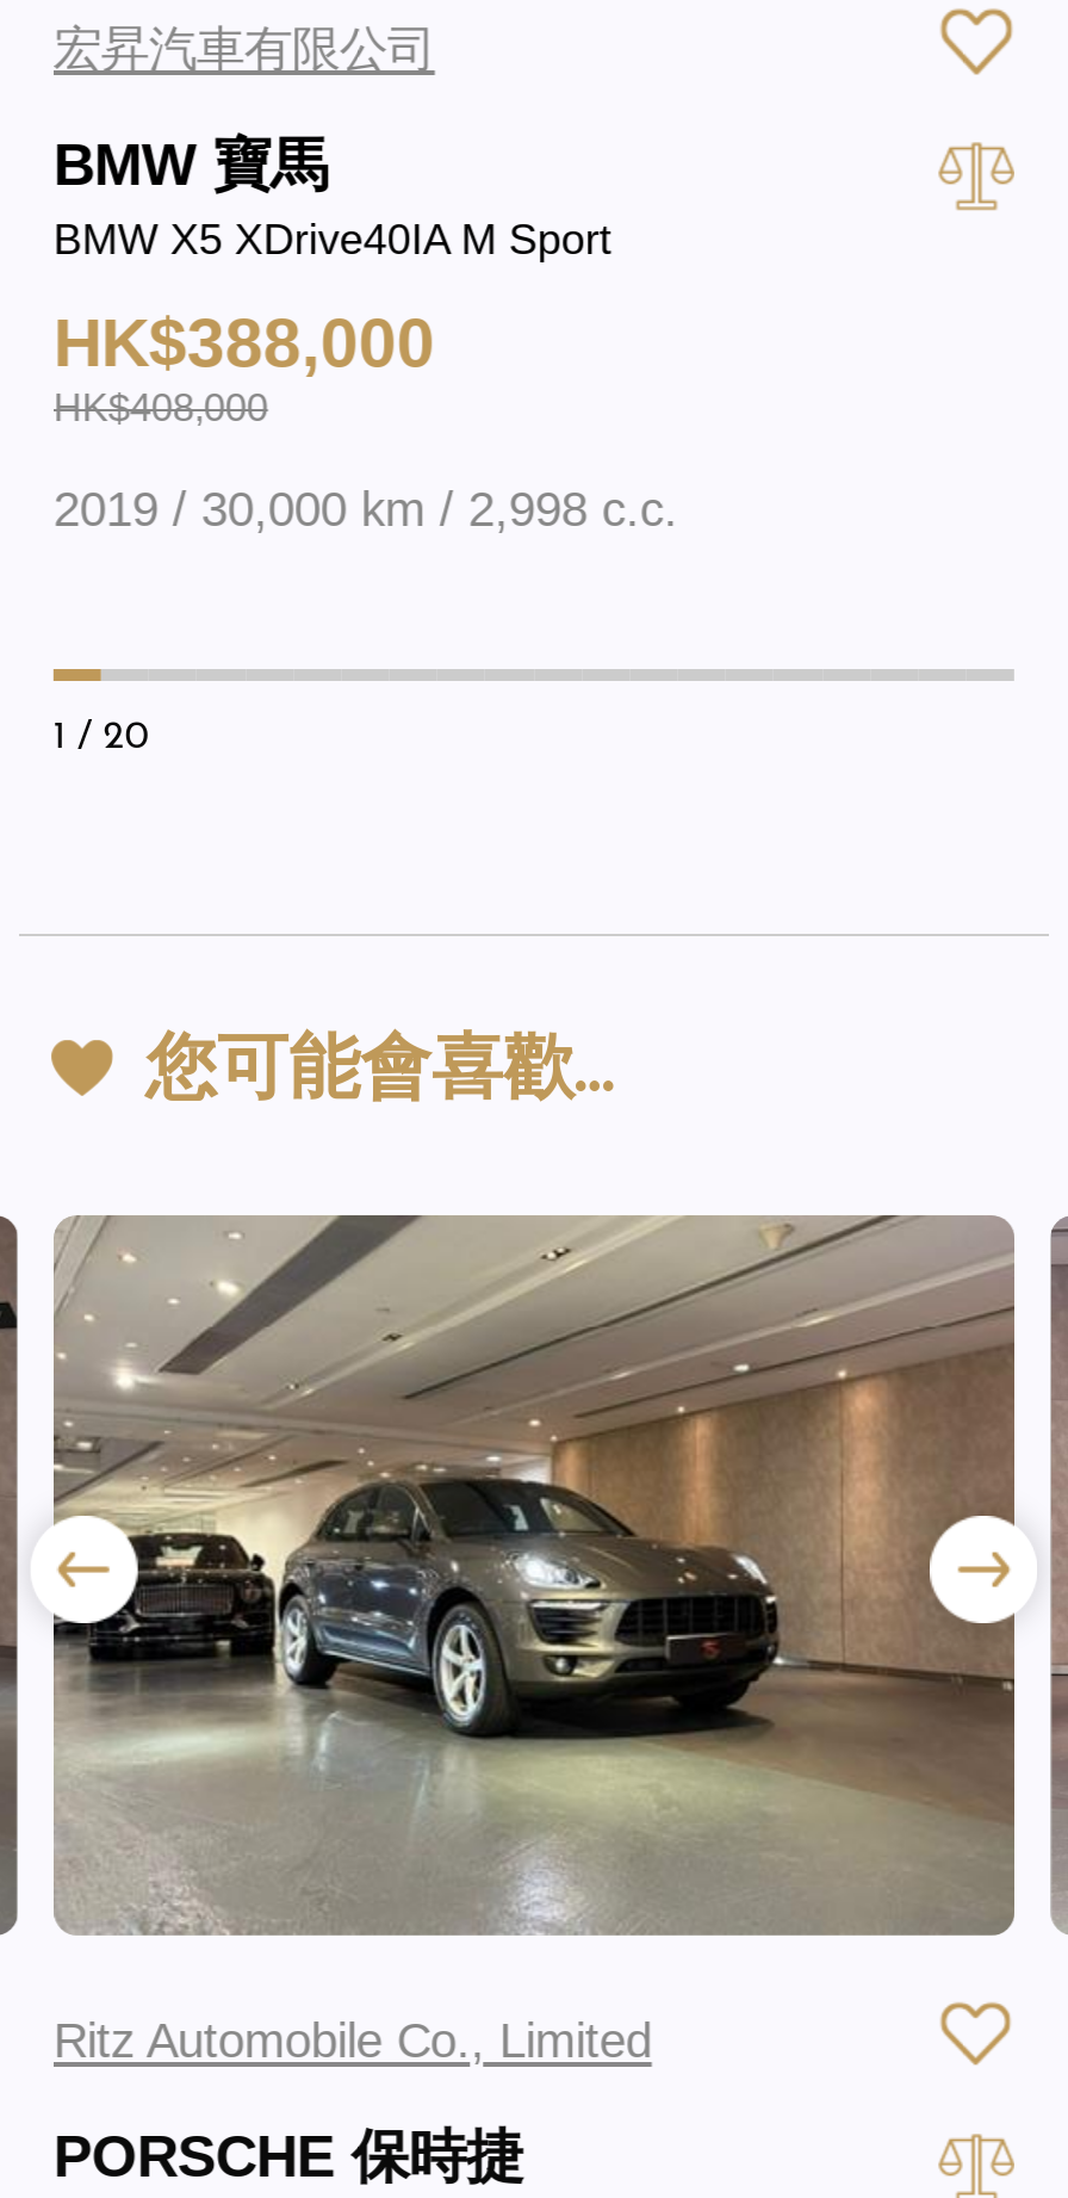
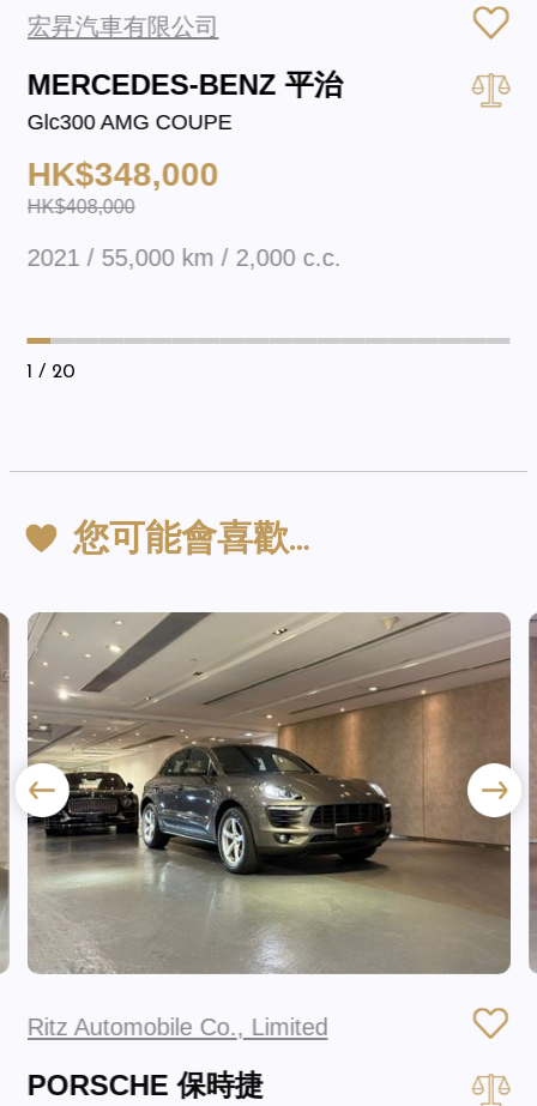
[53,132,611,263] BMW 寶馬 | BMW X5 XDrive40IA M Sport -> [27,68,342,134] MERCEDES-BENZ 平治 | Glc300 AMG COUPE
[53,304,435,380] HK$388,000 -> [27,155,219,193] HK$348,000
[53,484,678,536] 2019 / 30,000 km / 2,998 c.c. -> [27,245,341,271] 2021 / 55,000 km / 2,000 c.c.

